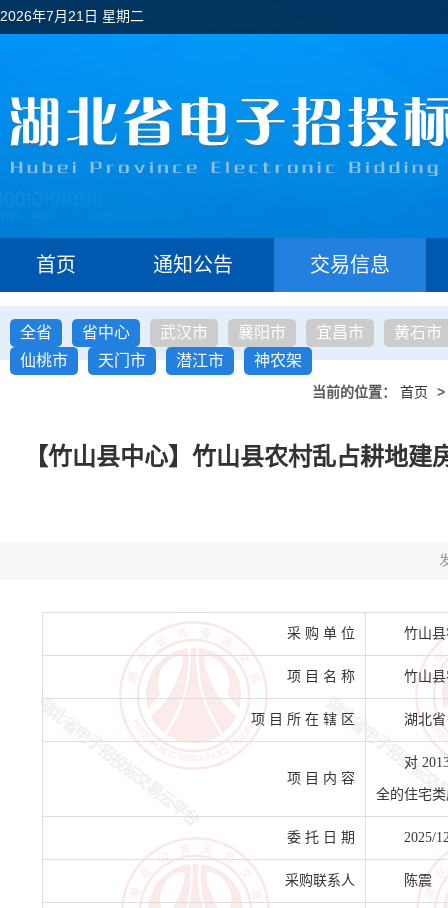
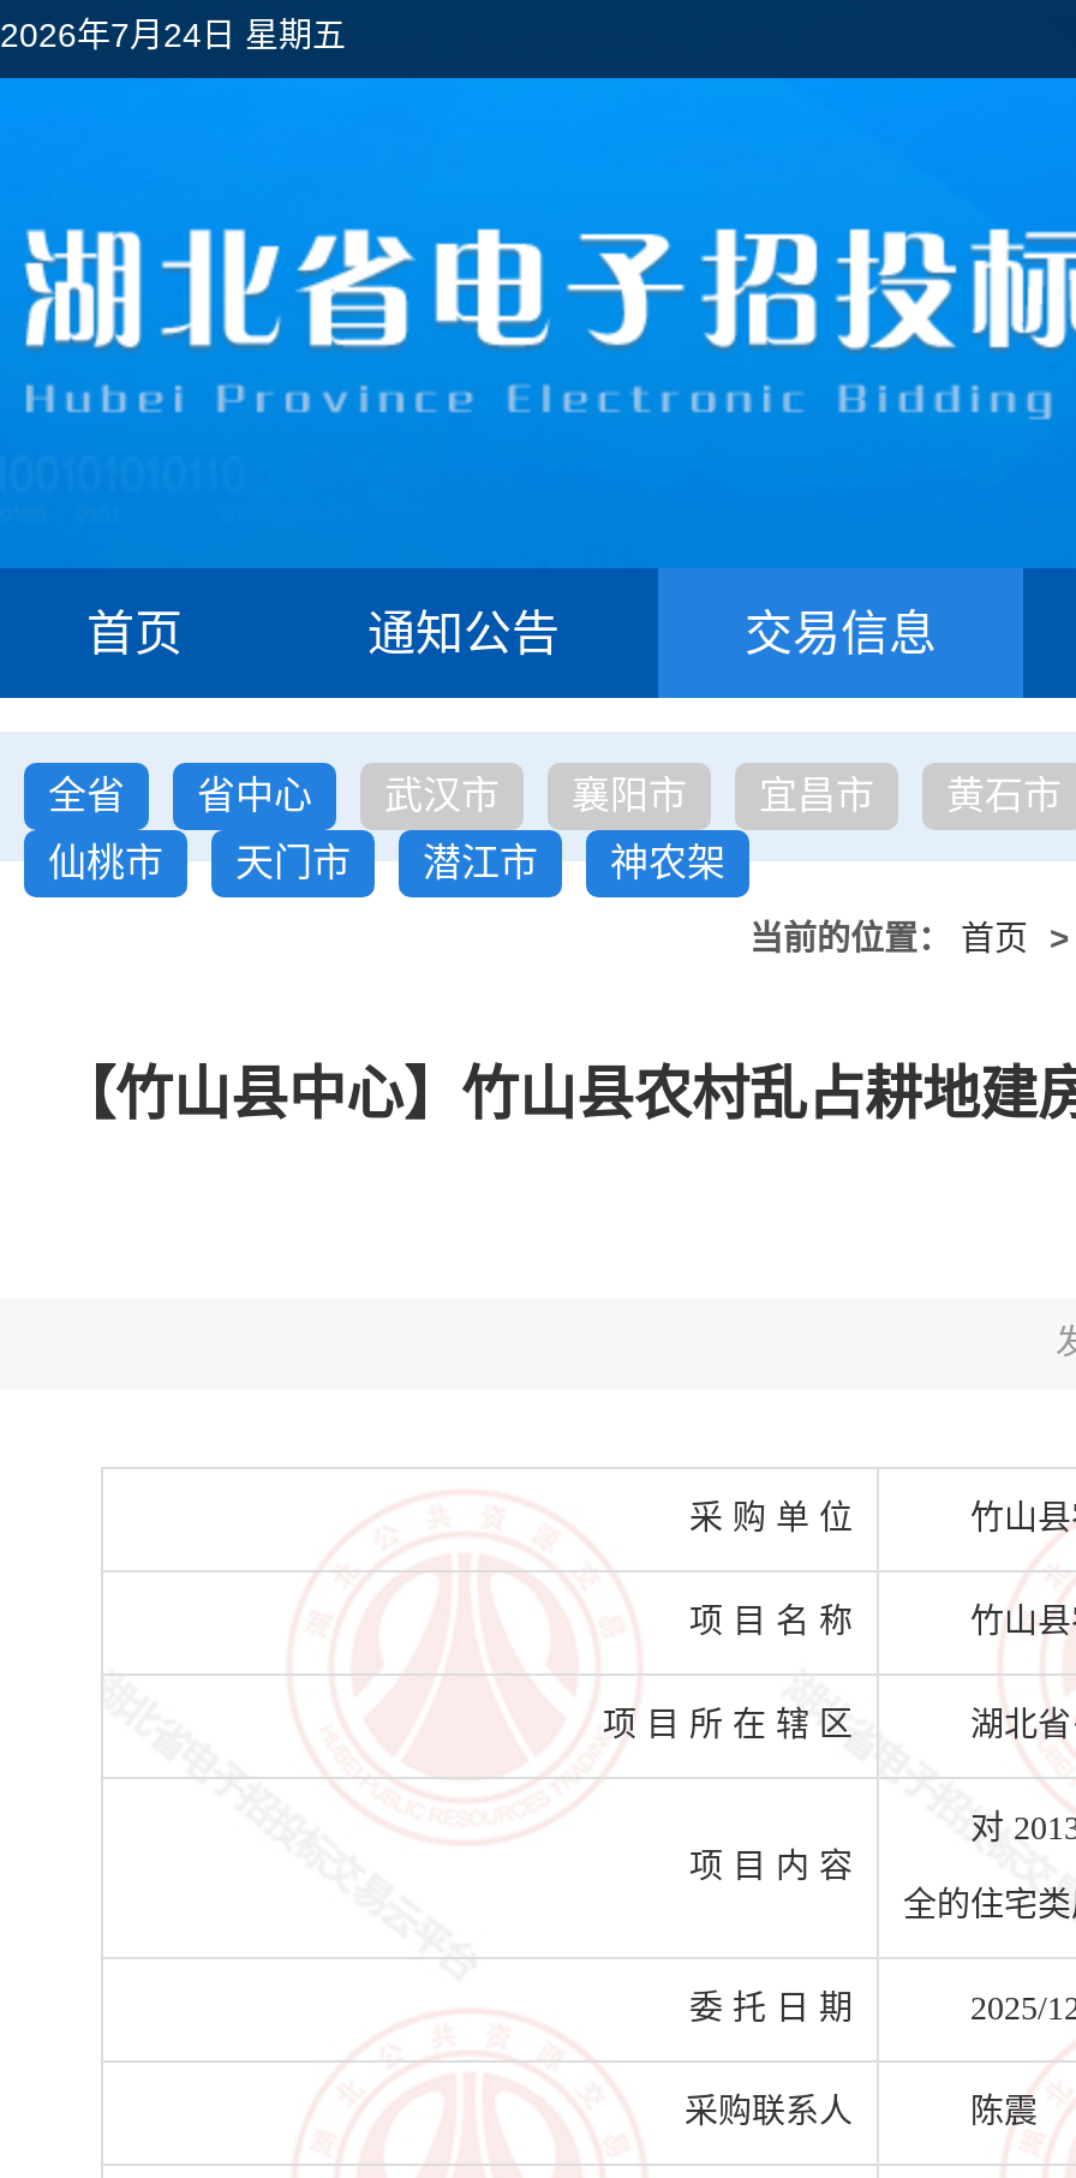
[0,8,144,24] 2026年7月21日 星期二 -> [0,16,346,54] 2026年7月24日 星期五

